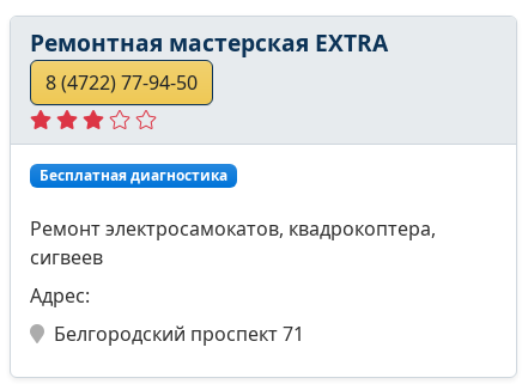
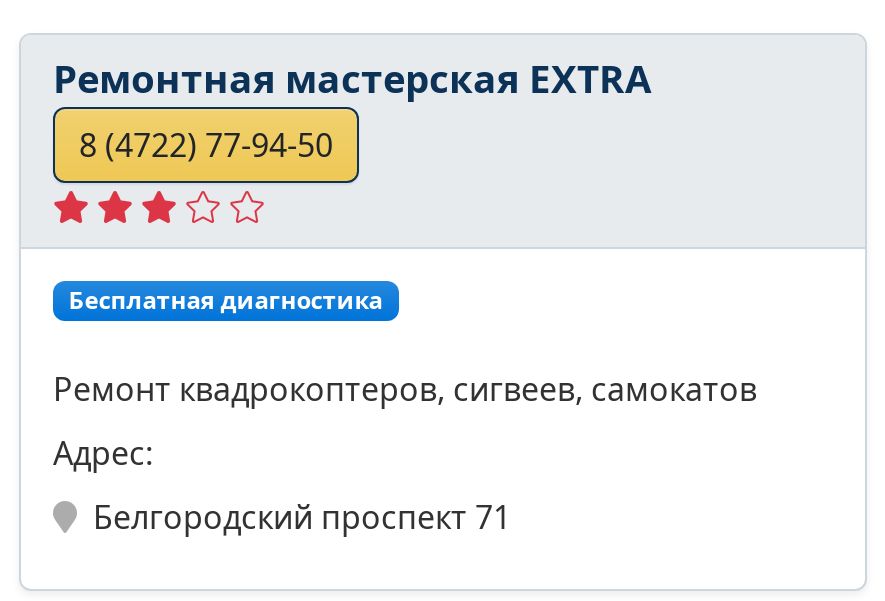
[30,215,436,270] Ремонт электросамокатов, квадрокоптера, | сигвеев -> [53,367,757,411] Ремонт квадрокоптеров, сигвеев, самокатов

